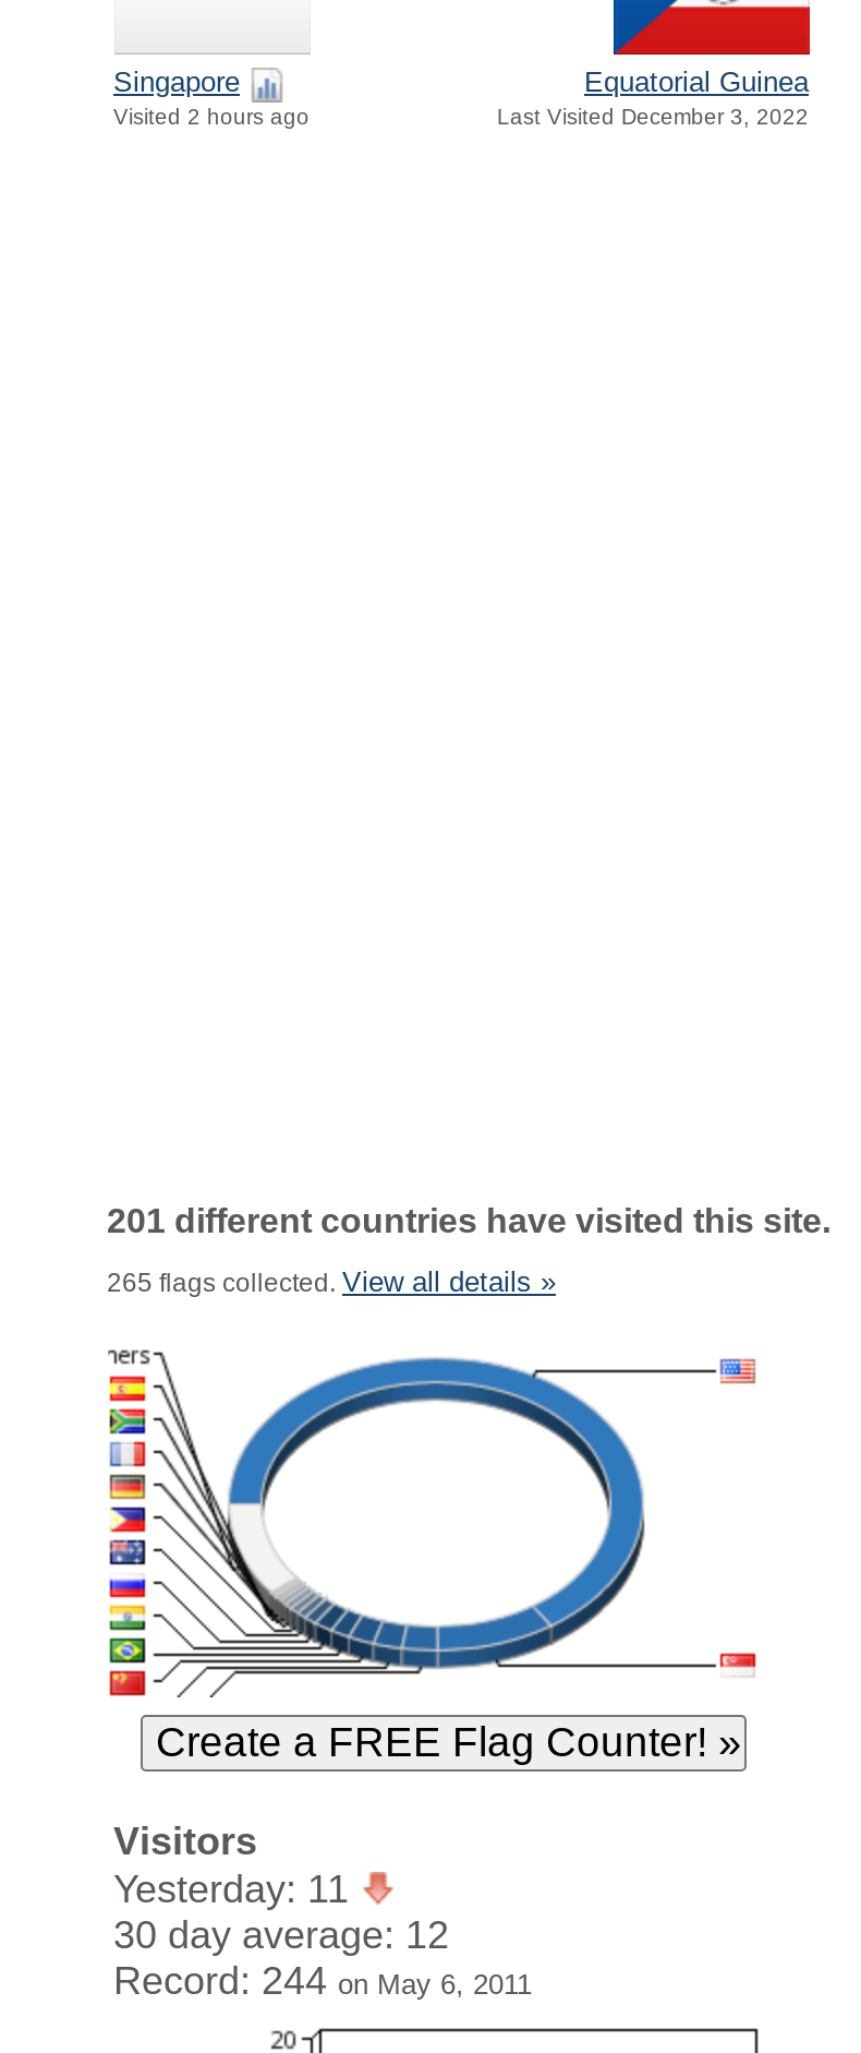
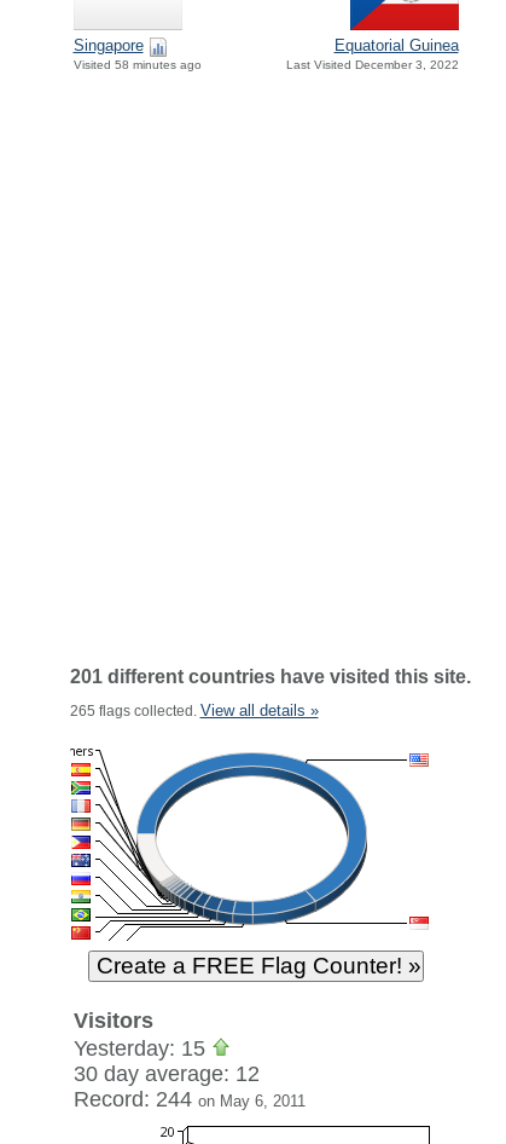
[113,105,310,129] Visited 2 hours ago -> [73,58,201,72] Visited 58 minutes ago
[113,1868,360,1911] Yesterday: 11 -> [73,1036,211,1061] Yesterday: 15

